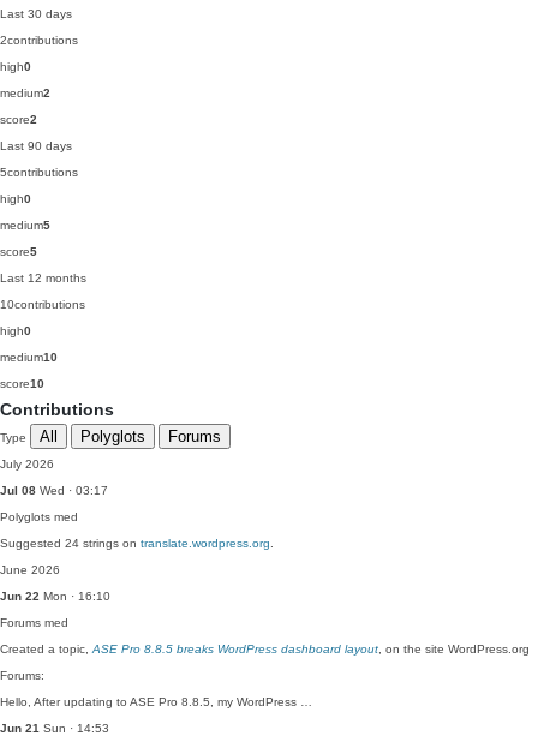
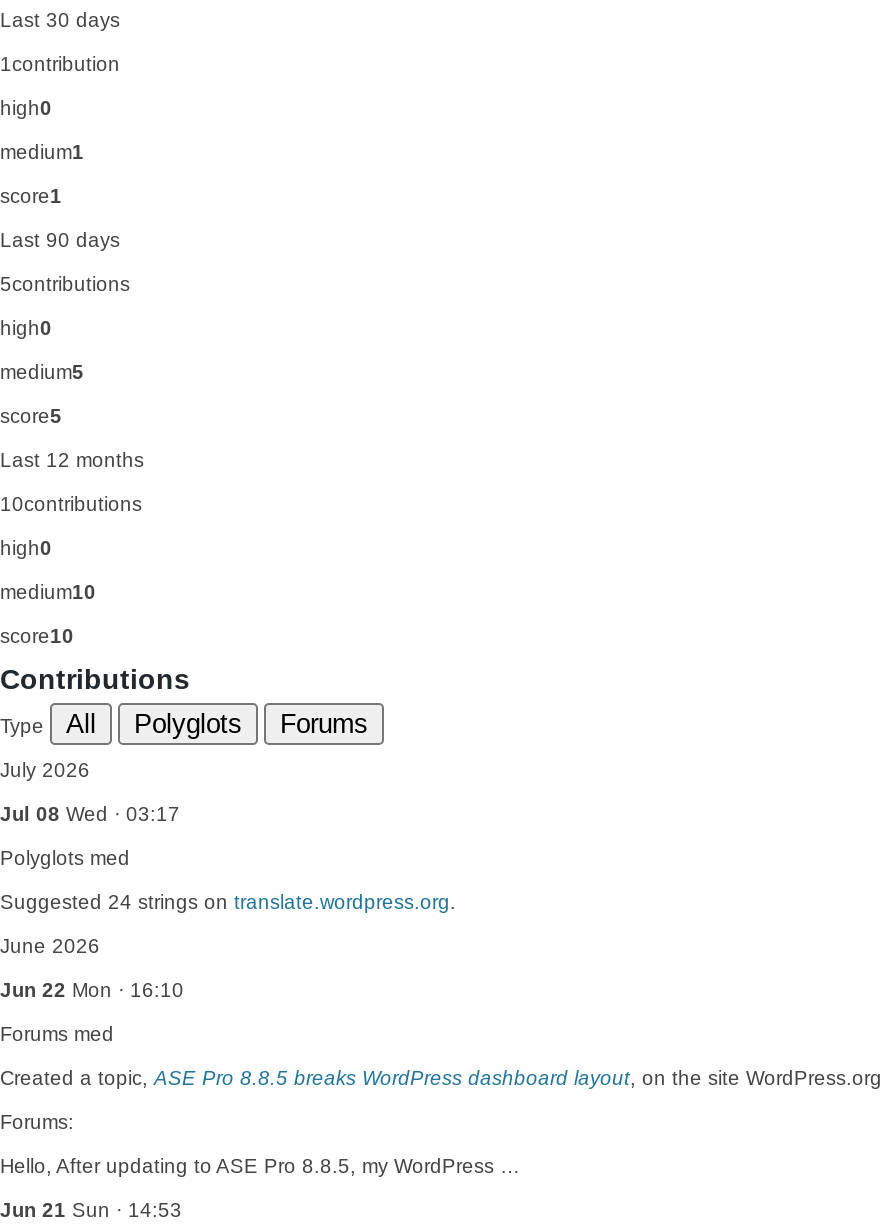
[0,34,78,47] 2contributions -> [0,53,120,75] 1contribution
[0,86,50,100] medium2 -> [0,141,84,163] medium1
[0,113,37,126] score2 -> [0,185,62,207] score1

